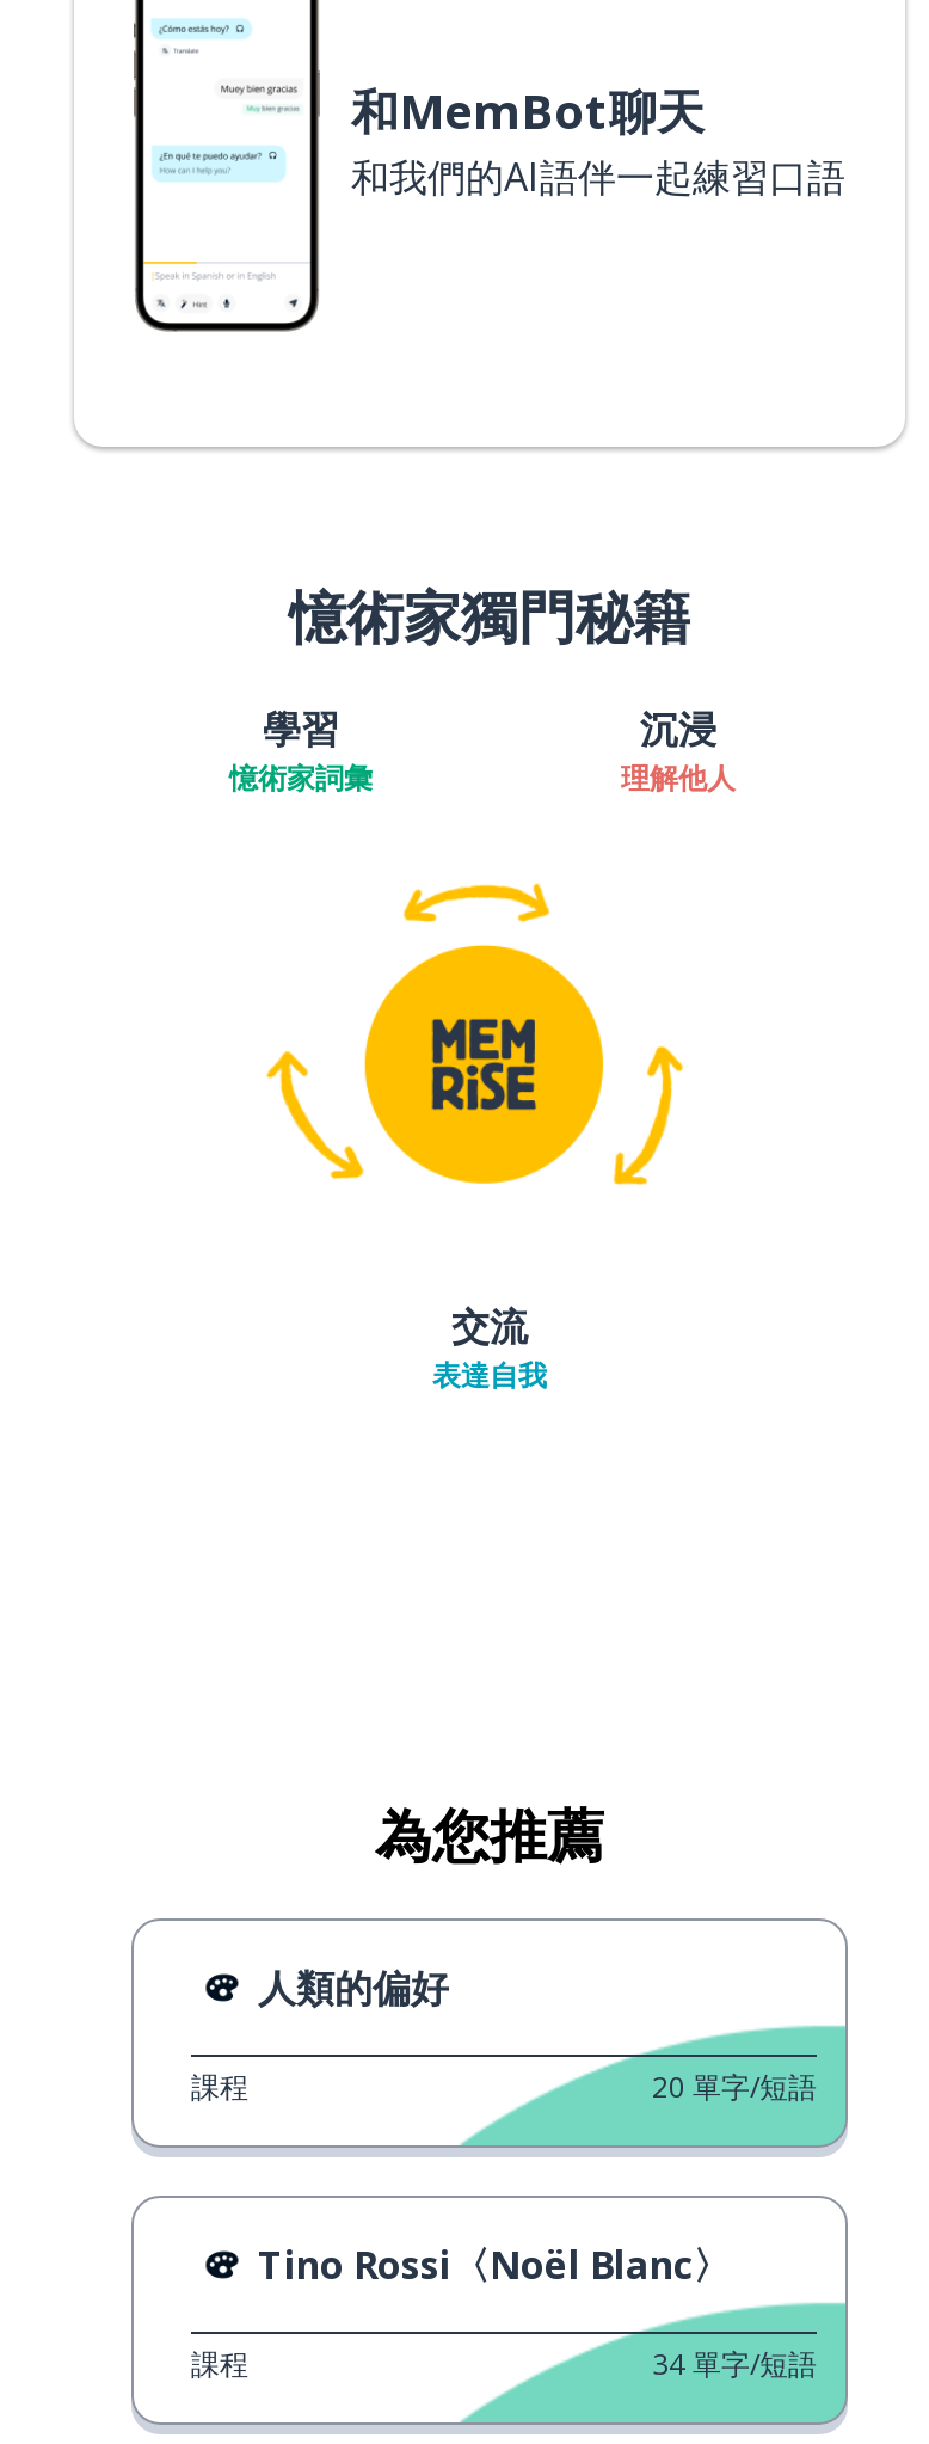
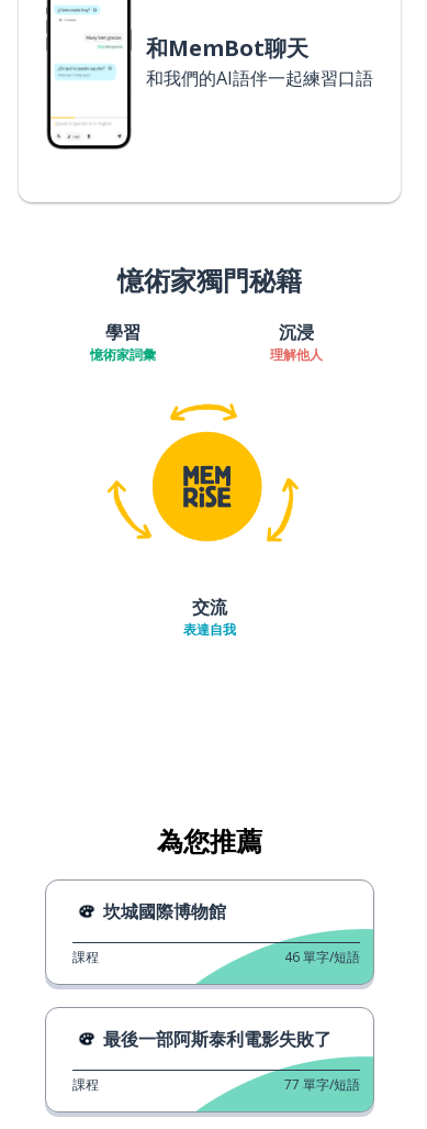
[258,1961,449,2013] 人類的偏好 -> [103,899,226,923] 坎城國際博物館
[652,2066,817,2107] 20 單字/短語 -> [284,947,360,966] 46 單字/短語
[258,2238,731,2291] Tino Rossi〈Noël Blanc〉 -> [103,1027,332,1051] 最後一部阿斯泰利電影失敗了
[652,2343,817,2384] 34 單字/短語 -> [284,1075,360,1094] 77 單字/短語

